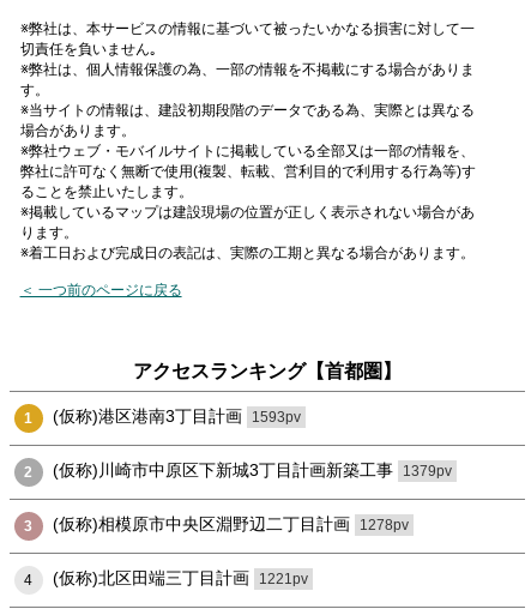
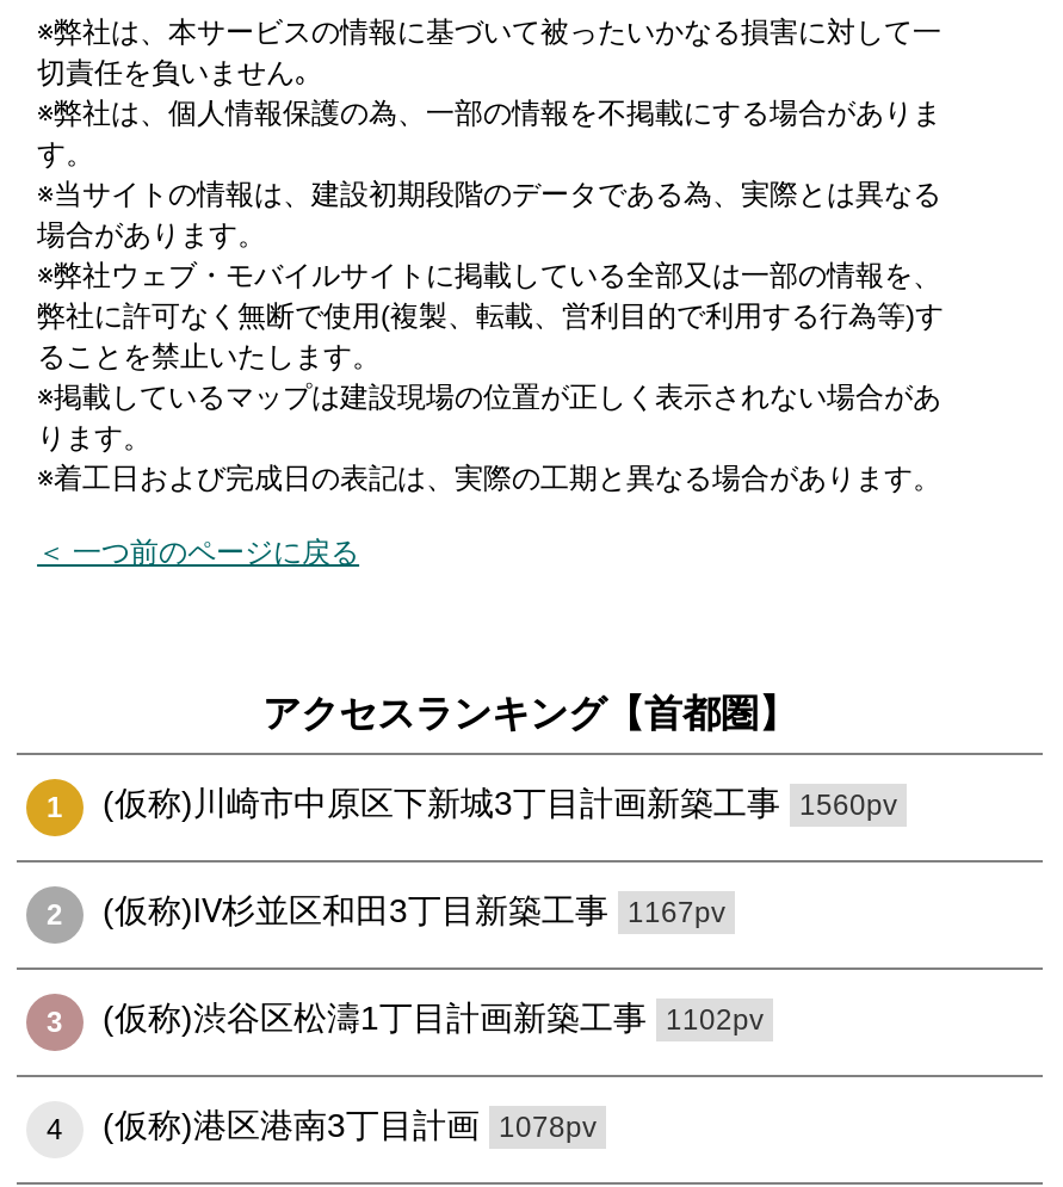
[53,407,301,426] (仮称)港区港南3丁目計画 1593pv -> [103,785,897,823] (仮称)川崎市中原区下新城3丁目計画新築工事 1560pv
[53,461,452,480] (仮称)川崎市中原区下新城3丁目計画新築工事 1379pv -> [103,892,725,930] (仮称)Ⅳ杉並区和田3丁目新築工事 1167pv
[53,515,409,534] (仮称)相模原市中央区淵野辺二丁目計画 1278pv -> [103,999,764,1038] (仮称)渋谷区松濤1丁目計画新築工事 1102pv
[53,569,308,588] (仮称)北区田端三丁目計画 1221pv -> [103,1107,597,1145] (仮称)港区港南3丁目計画 1078pv

